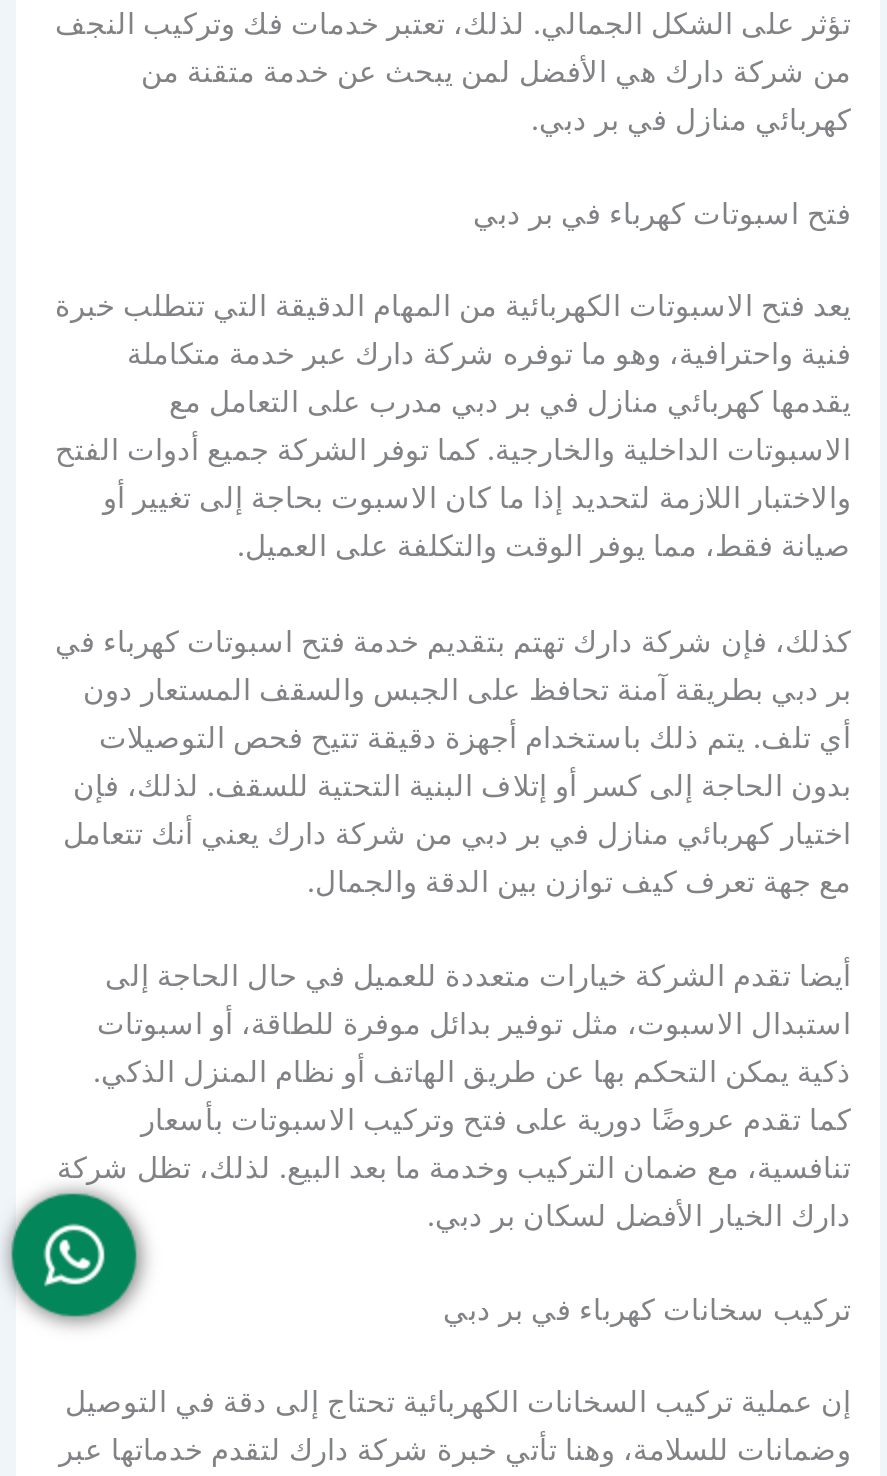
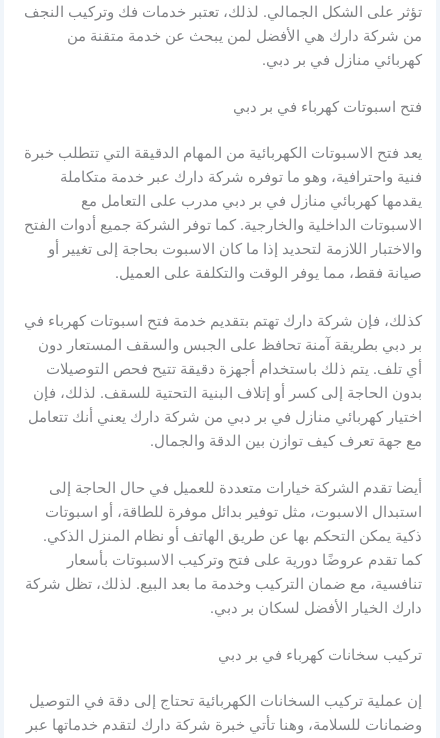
[6,1188,150,1330] [image] -> none

